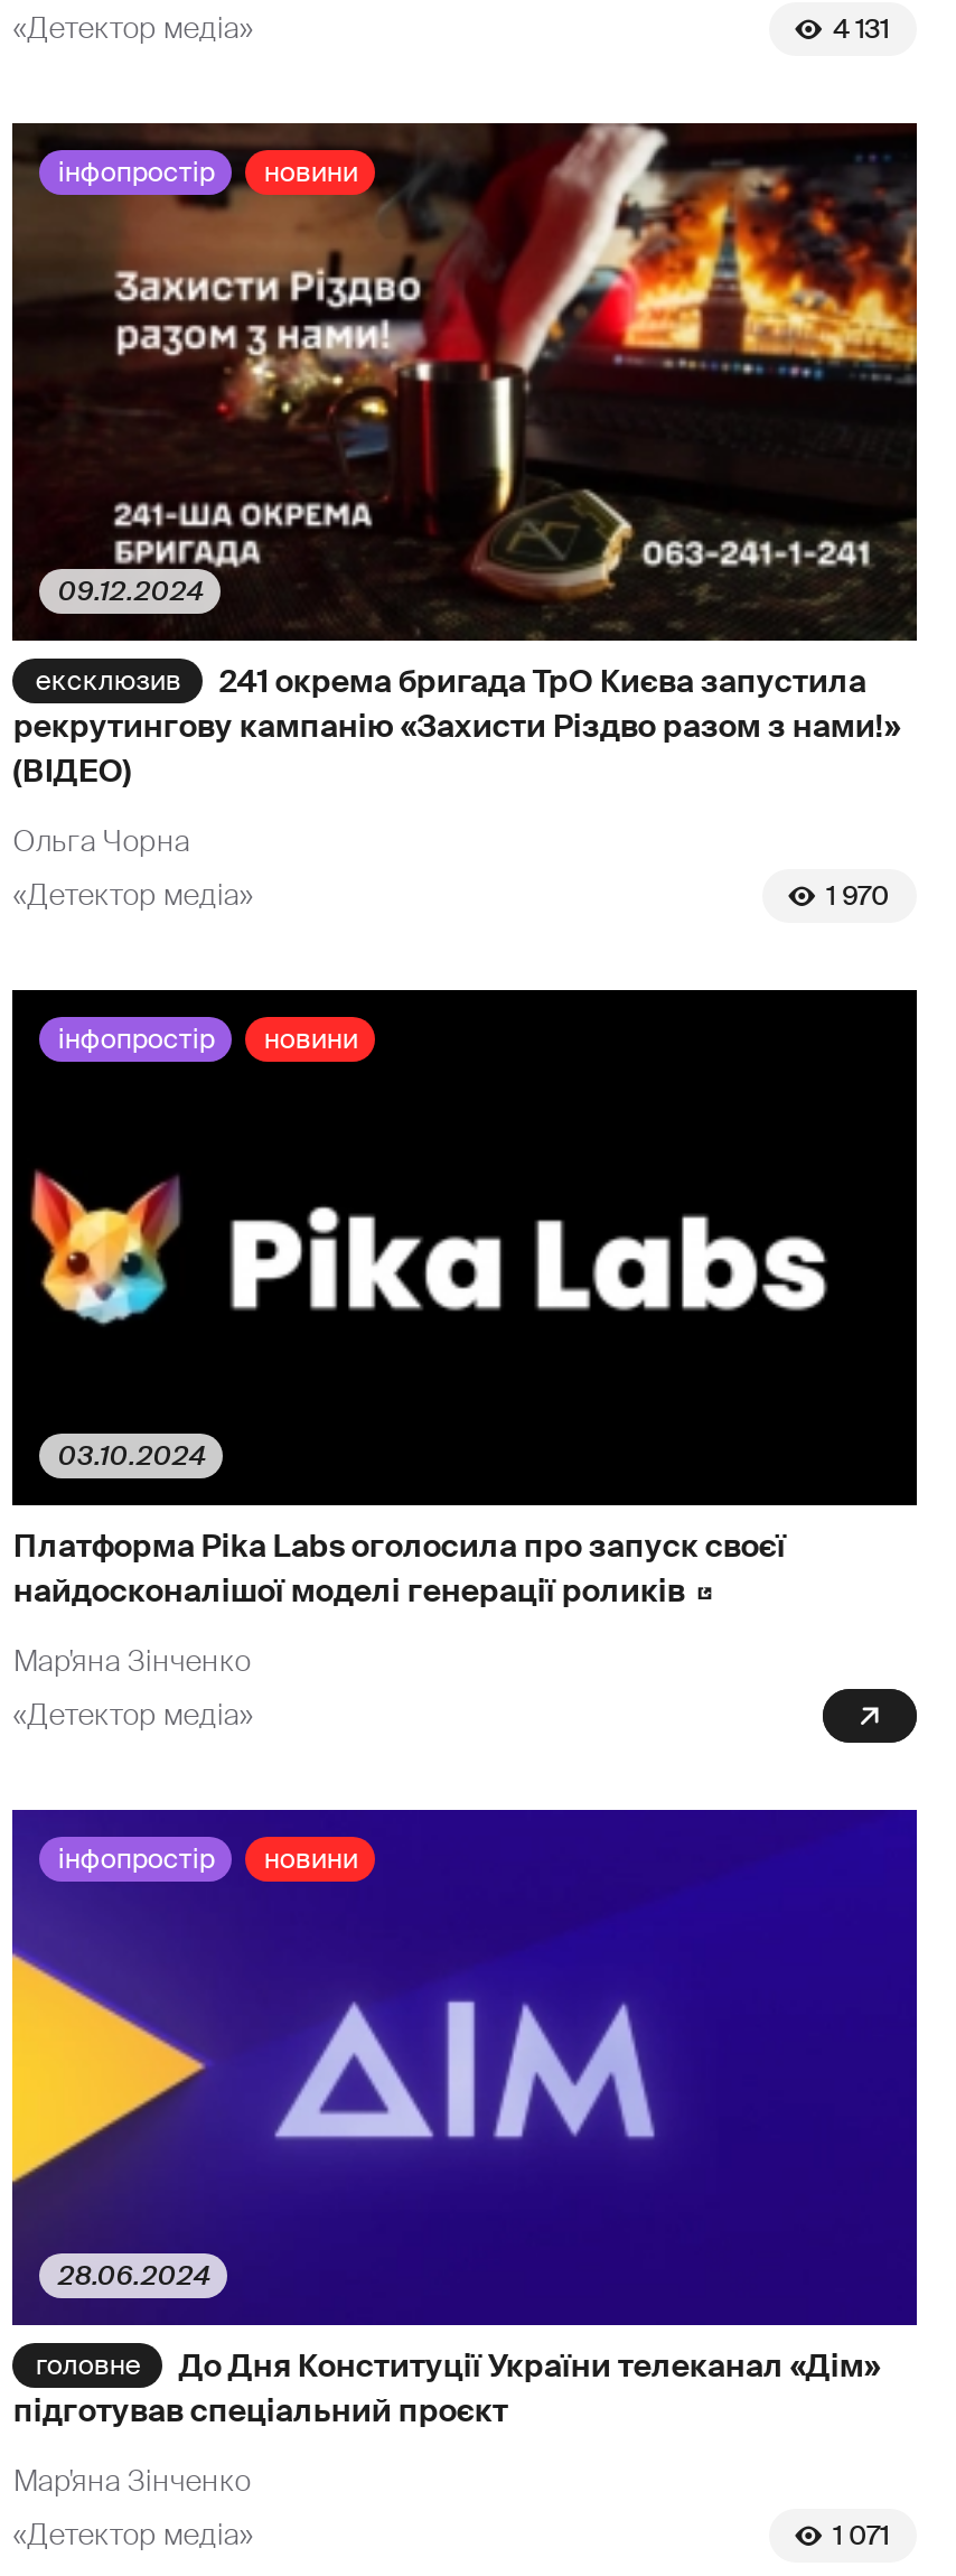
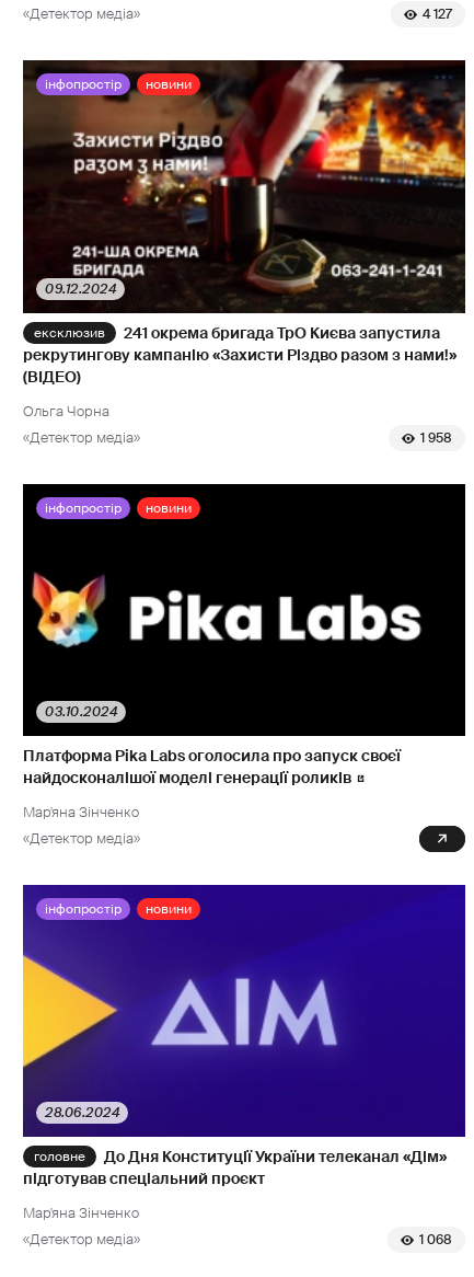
[833,12,889,48] 4 131 -> [422,6,452,23] 4 127
[826,877,889,913] 1 970 -> [420,429,452,446] 1 958
[833,2518,889,2553] 1 071 -> [419,1231,452,1248] 1 068

